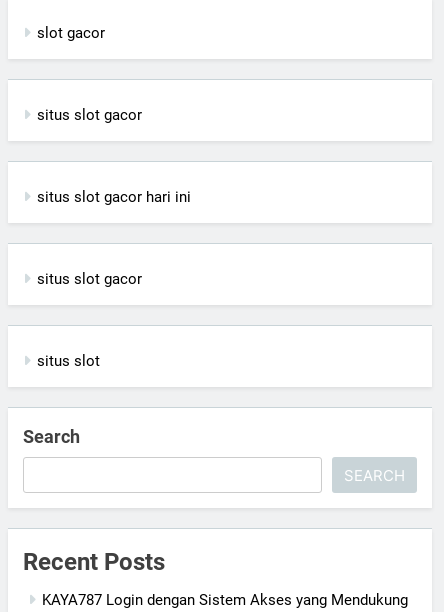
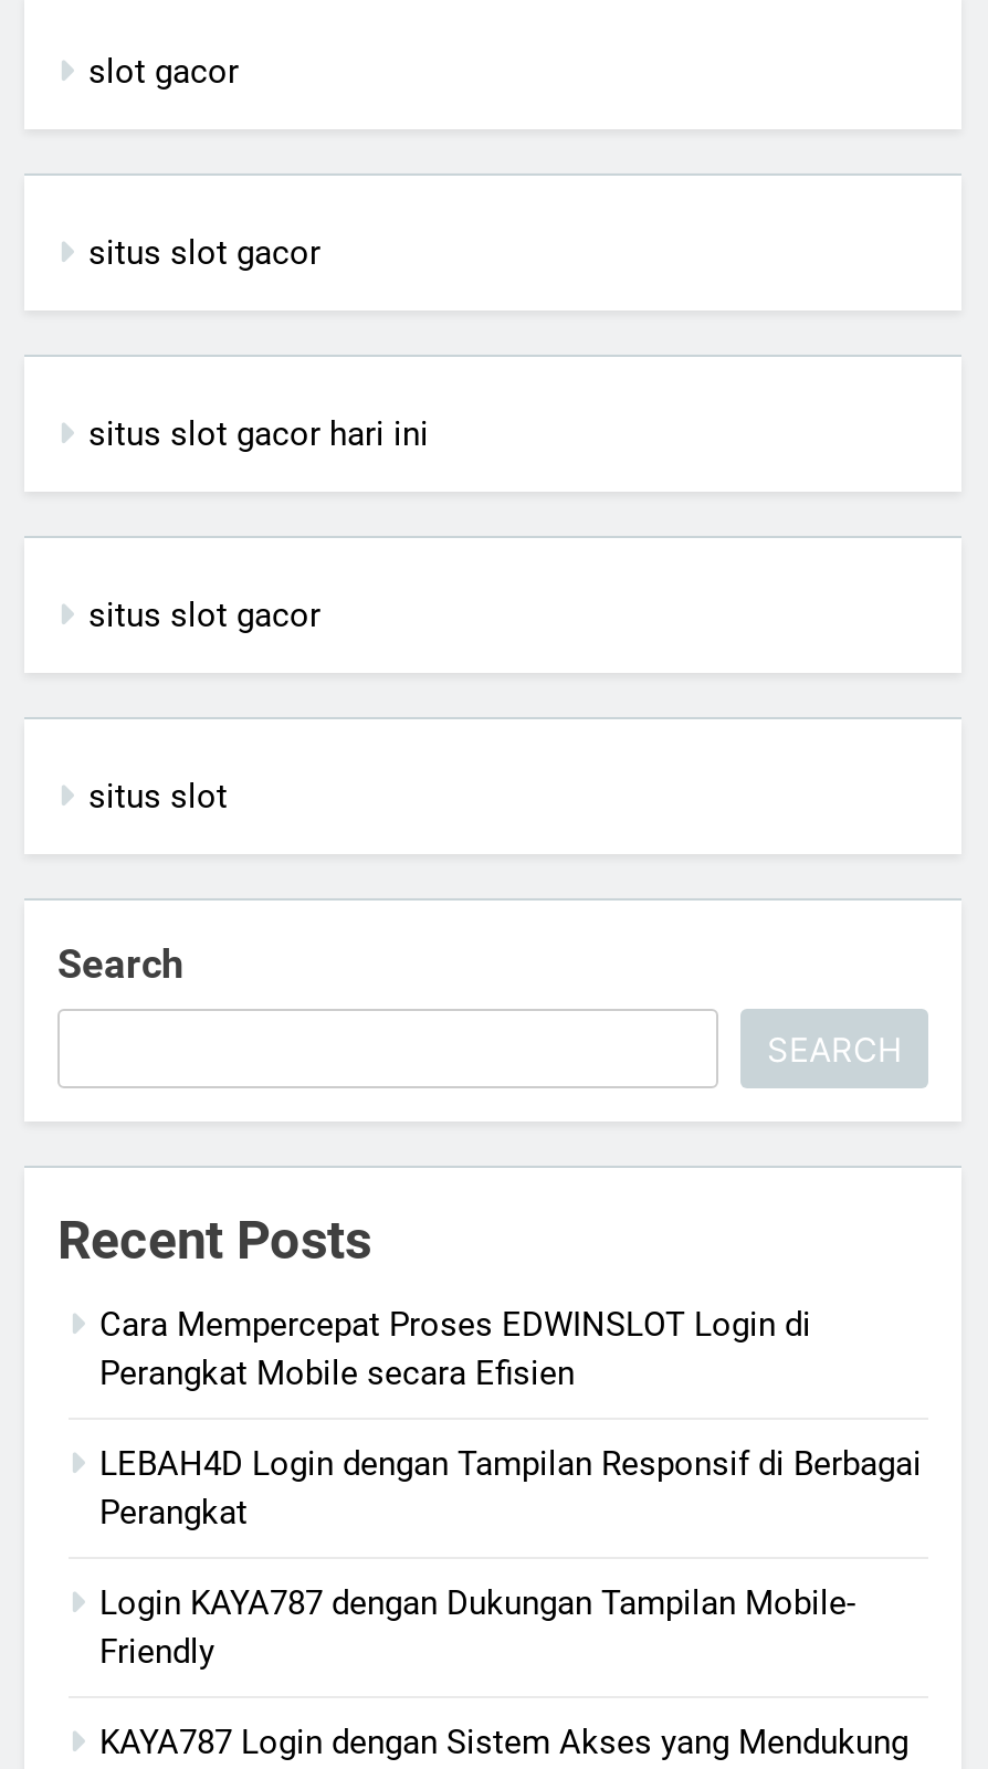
none -> [99,1306,922,1673] Cara Mempercepat Proses EDWINSLOT Login di | Perangkat Mobile secara Efisien | LEBAH4D Login dengan Tampilan Responsif di Berbagai | Perangkat | Login KAYA787 dengan Dukungan Tampilan Mobile- | Friendly

